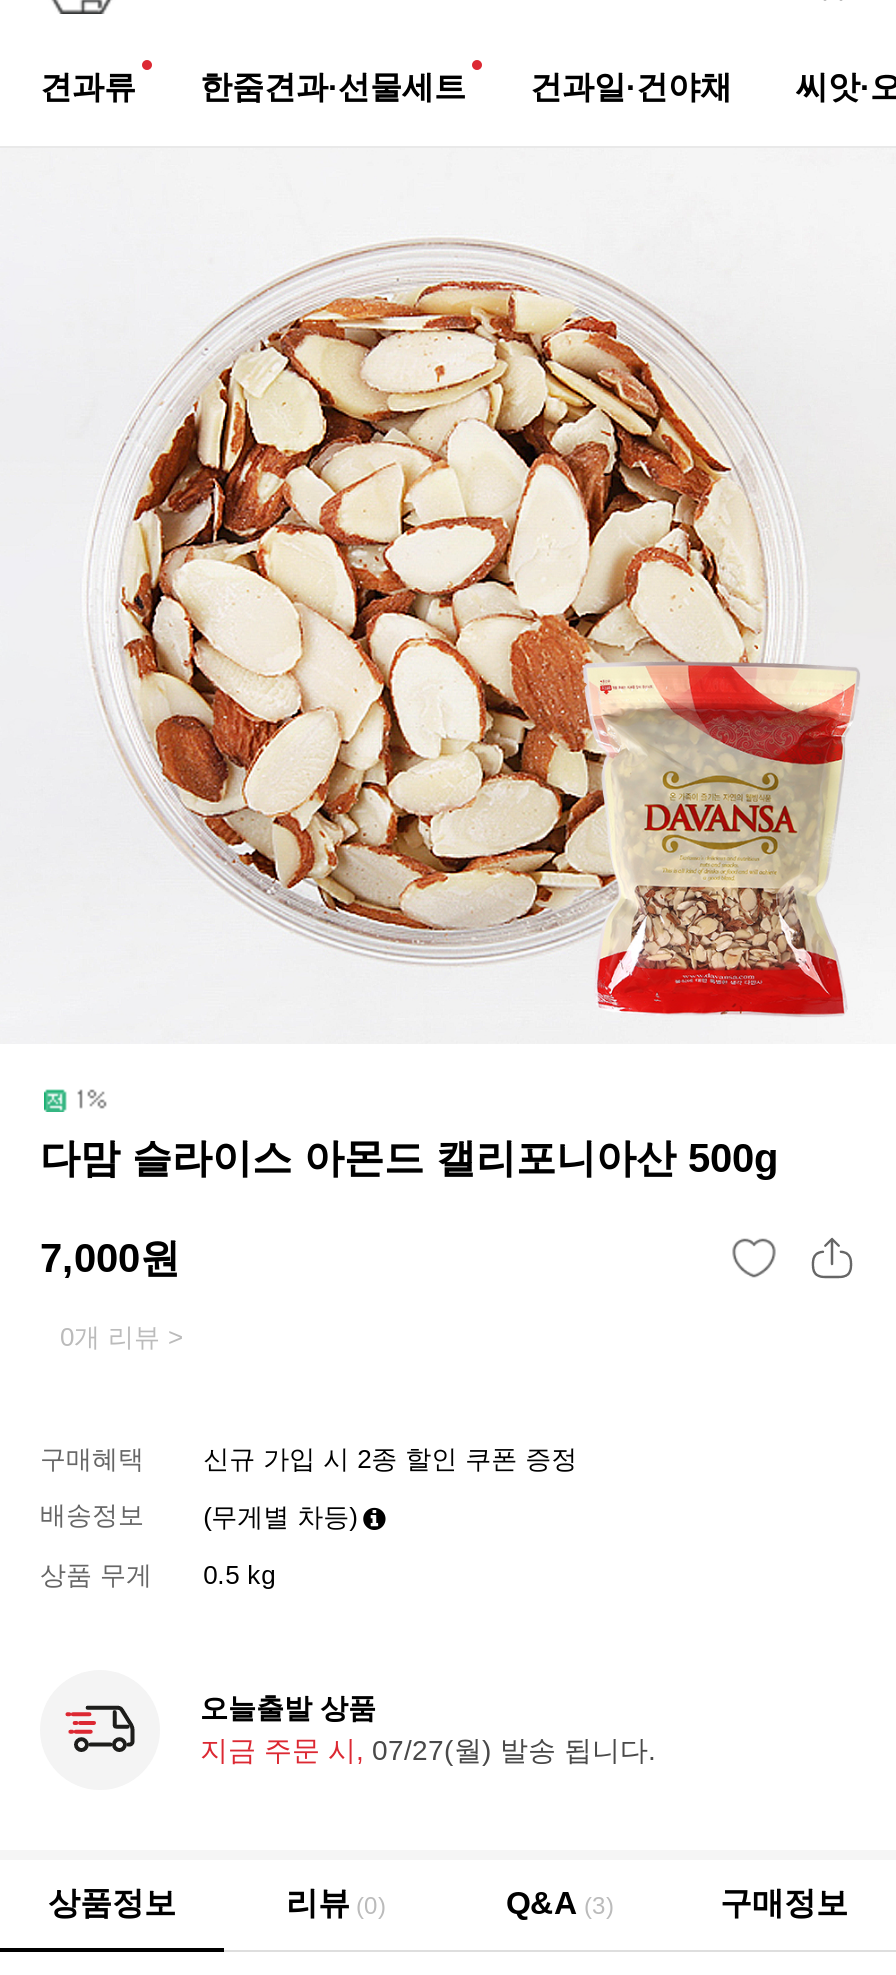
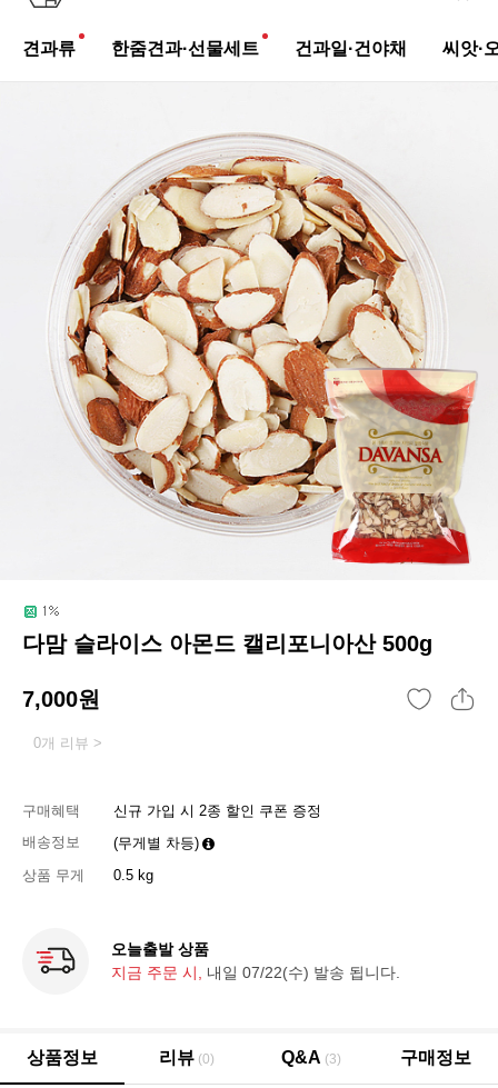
[200,1734,656,1766] 지금 주문 시, 07/27(월) 발송 됩니다. -> [111,964,400,981] 지금 주문 시, 내일 07/22(수) 발송 됩니다.

